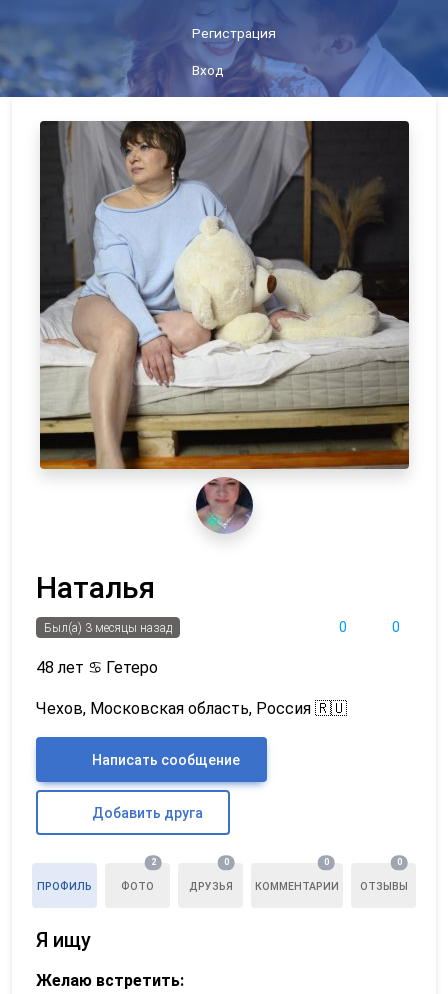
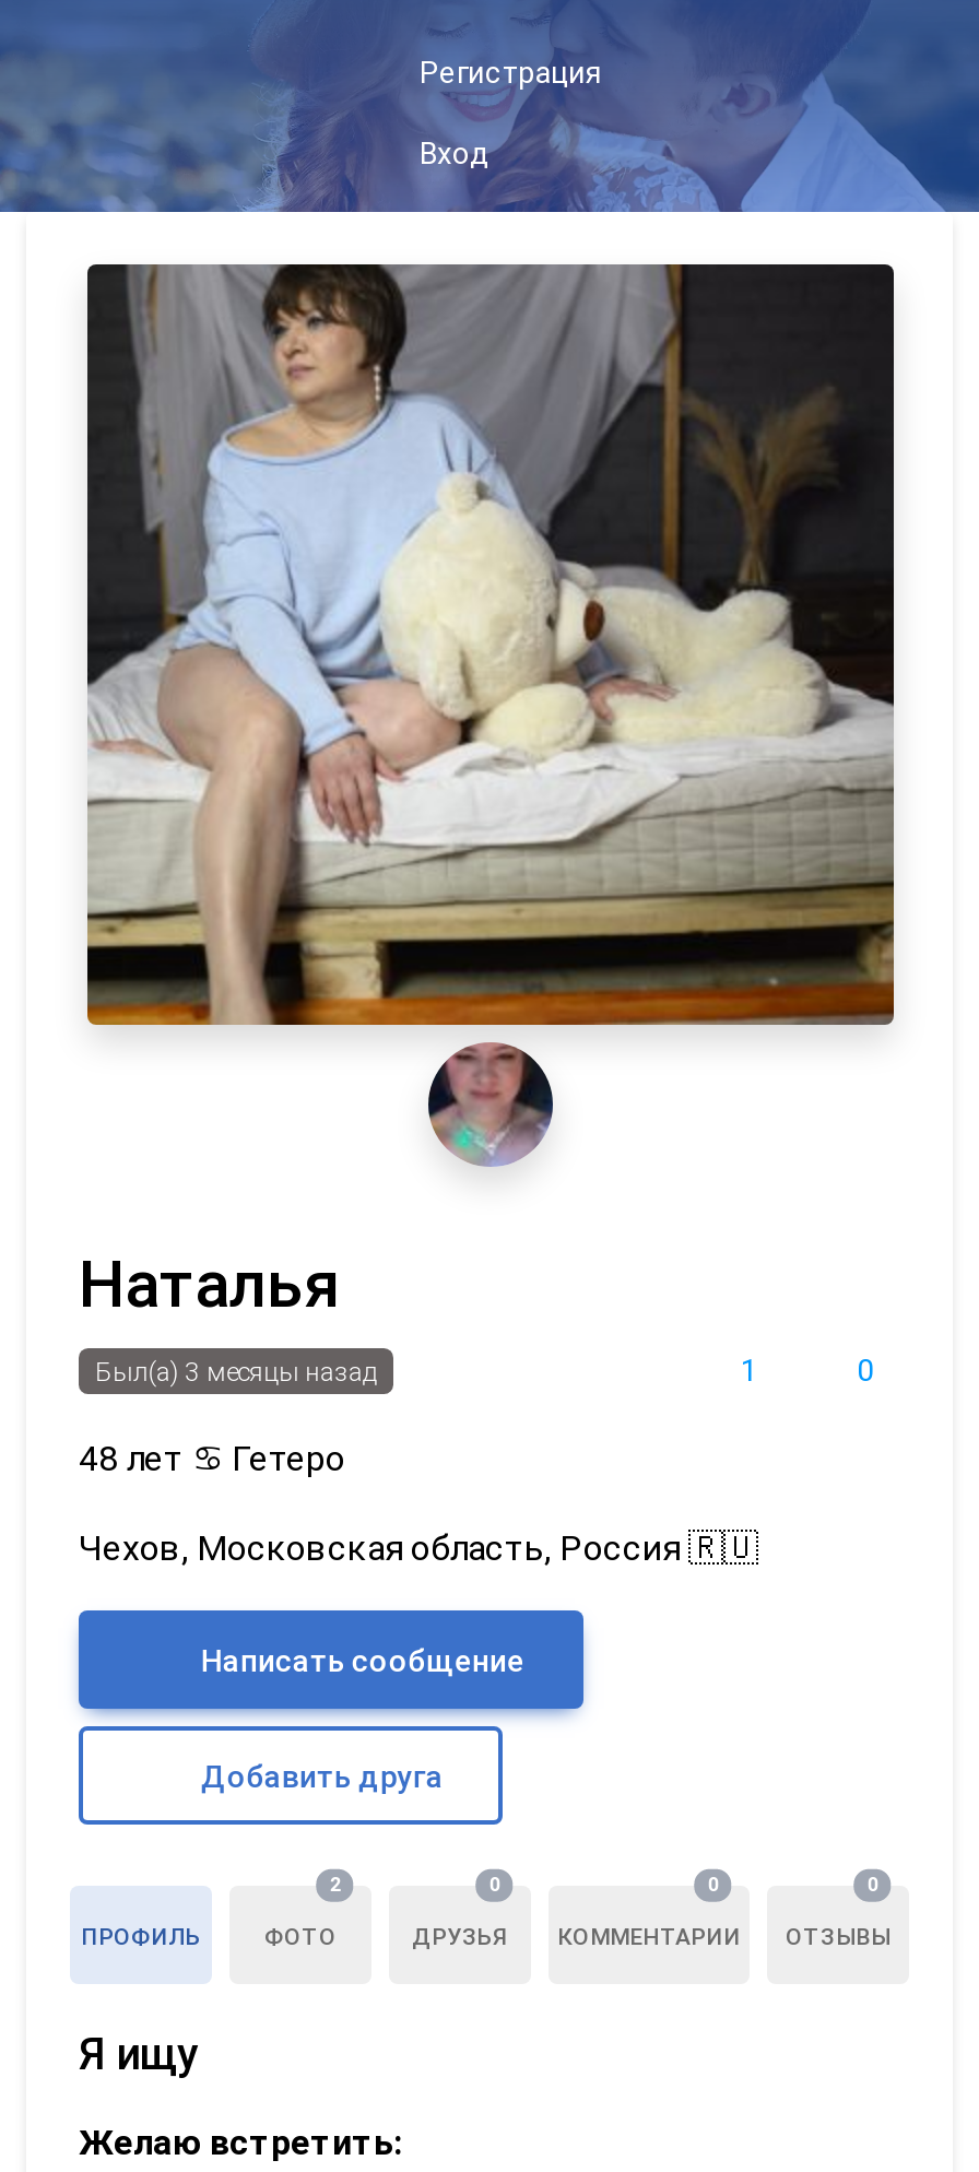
[339,619,347,635] 0 -> [741,1352,758,1387] 1

